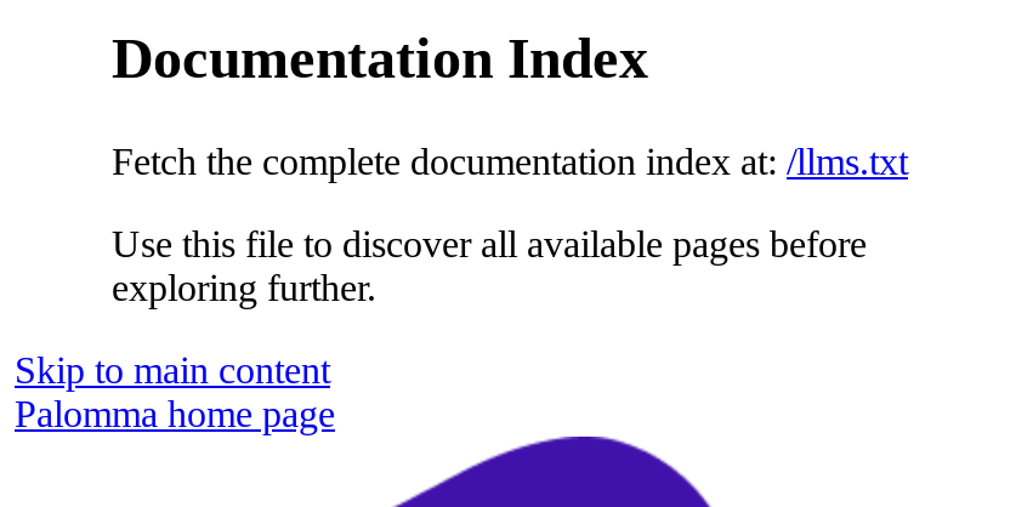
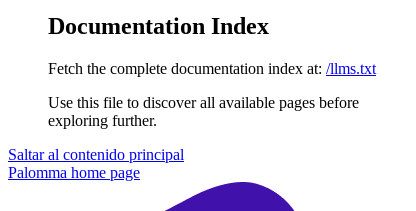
[15,349,330,390] Skip to main content -> [8,146,184,163] Saltar al contenido principal

